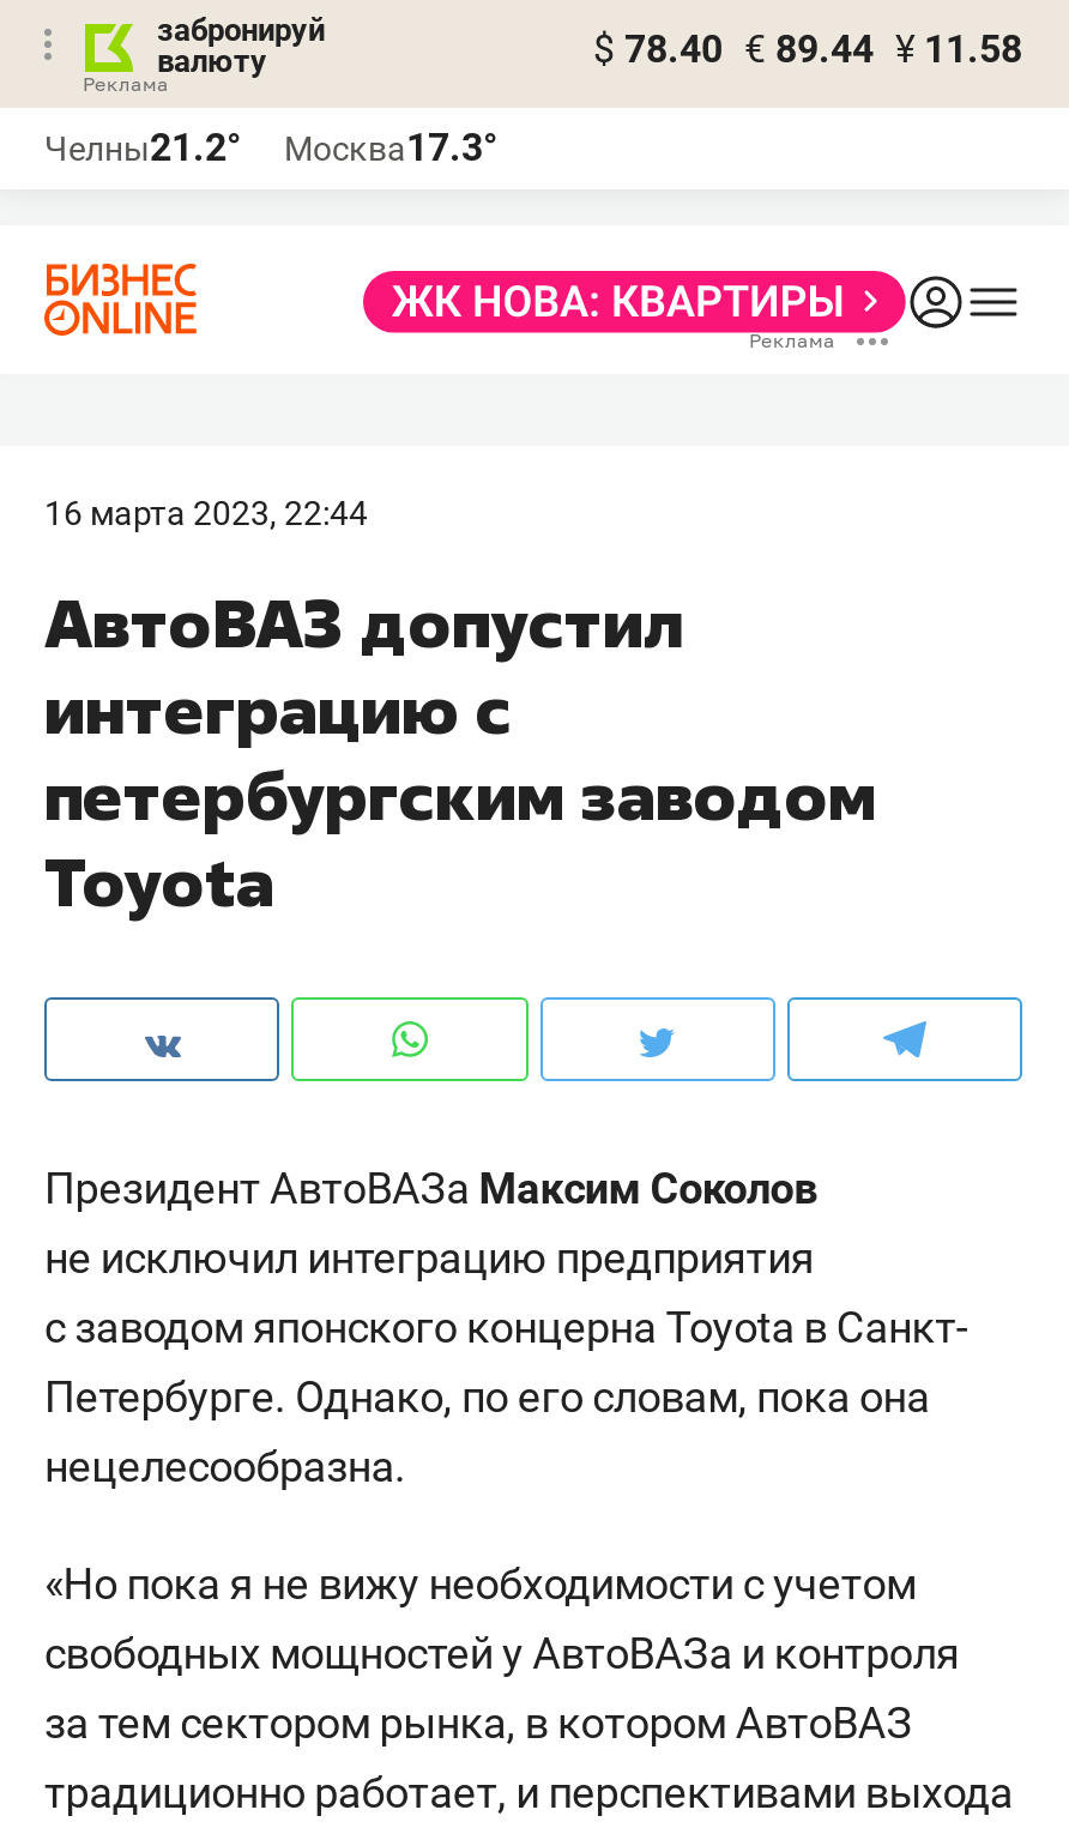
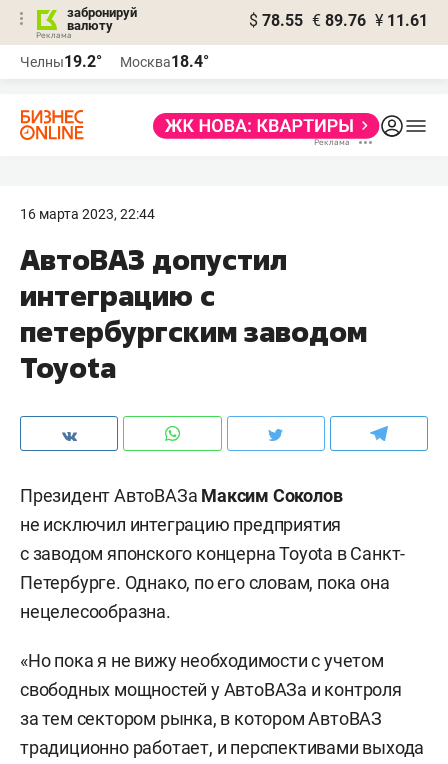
[593,26,1022,72] $ 78.40 € 89.44 ¥ 11.58 -> [249,11,428,30] $ 78.55 € 89.76 ¥ 11.61
[44,125,241,170] Челны21.2° -> [20,52,102,71] Челны19.2°
[284,125,497,170] Москва17.3° -> [120,52,209,71] Москва18.4°

